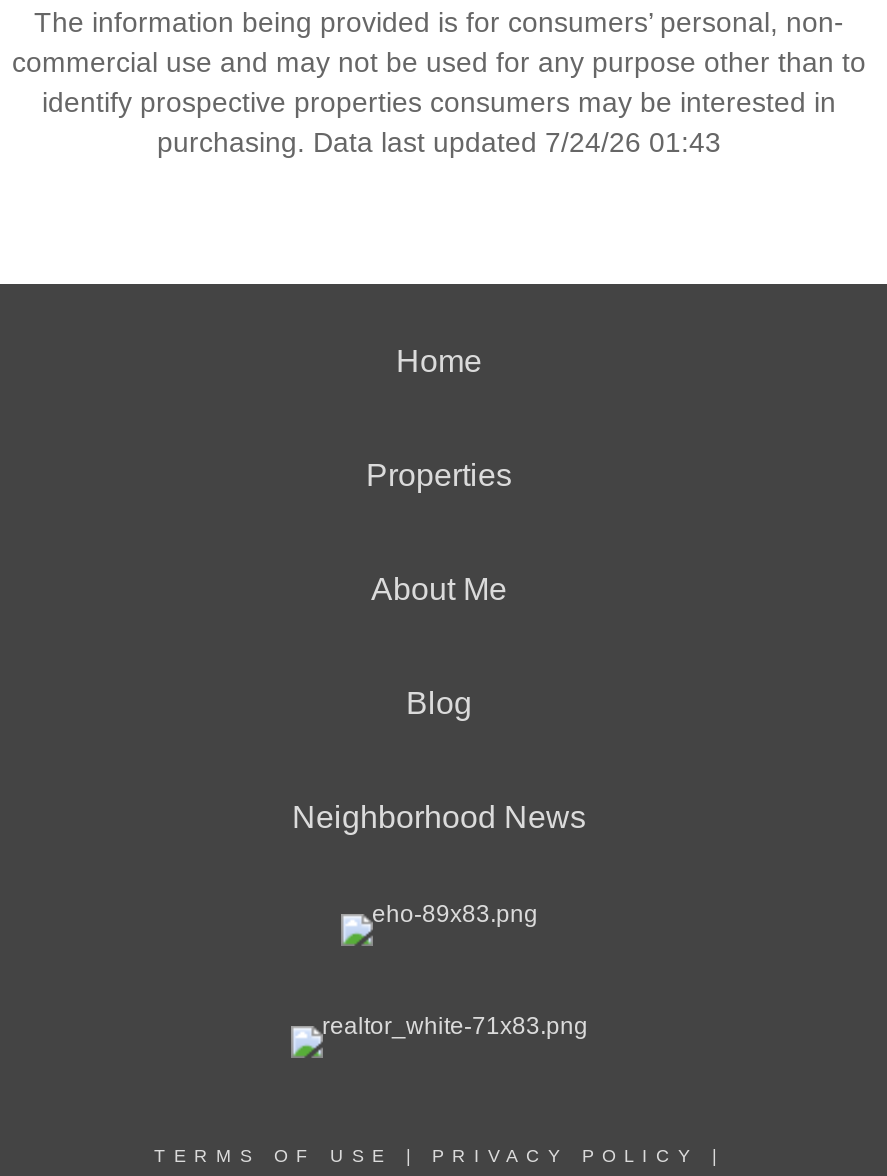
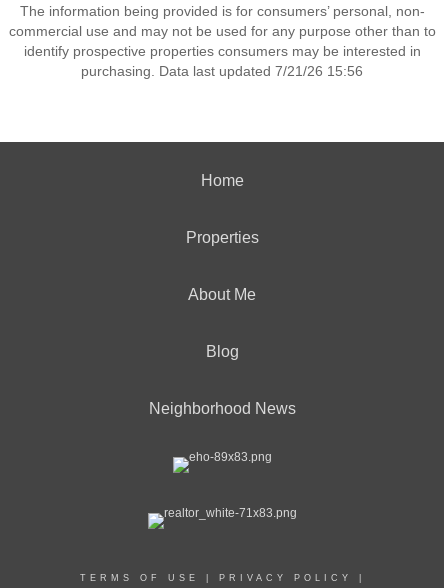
[157,126,721,158] purchasing. Data last updated 7/24/26 01:43 -> [81,63,363,79] purchasing. Data last updated 7/21/26 15:56

